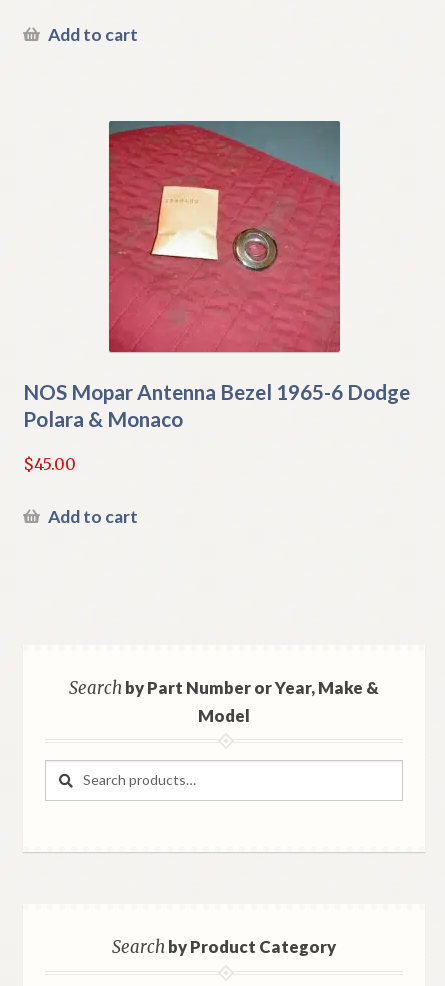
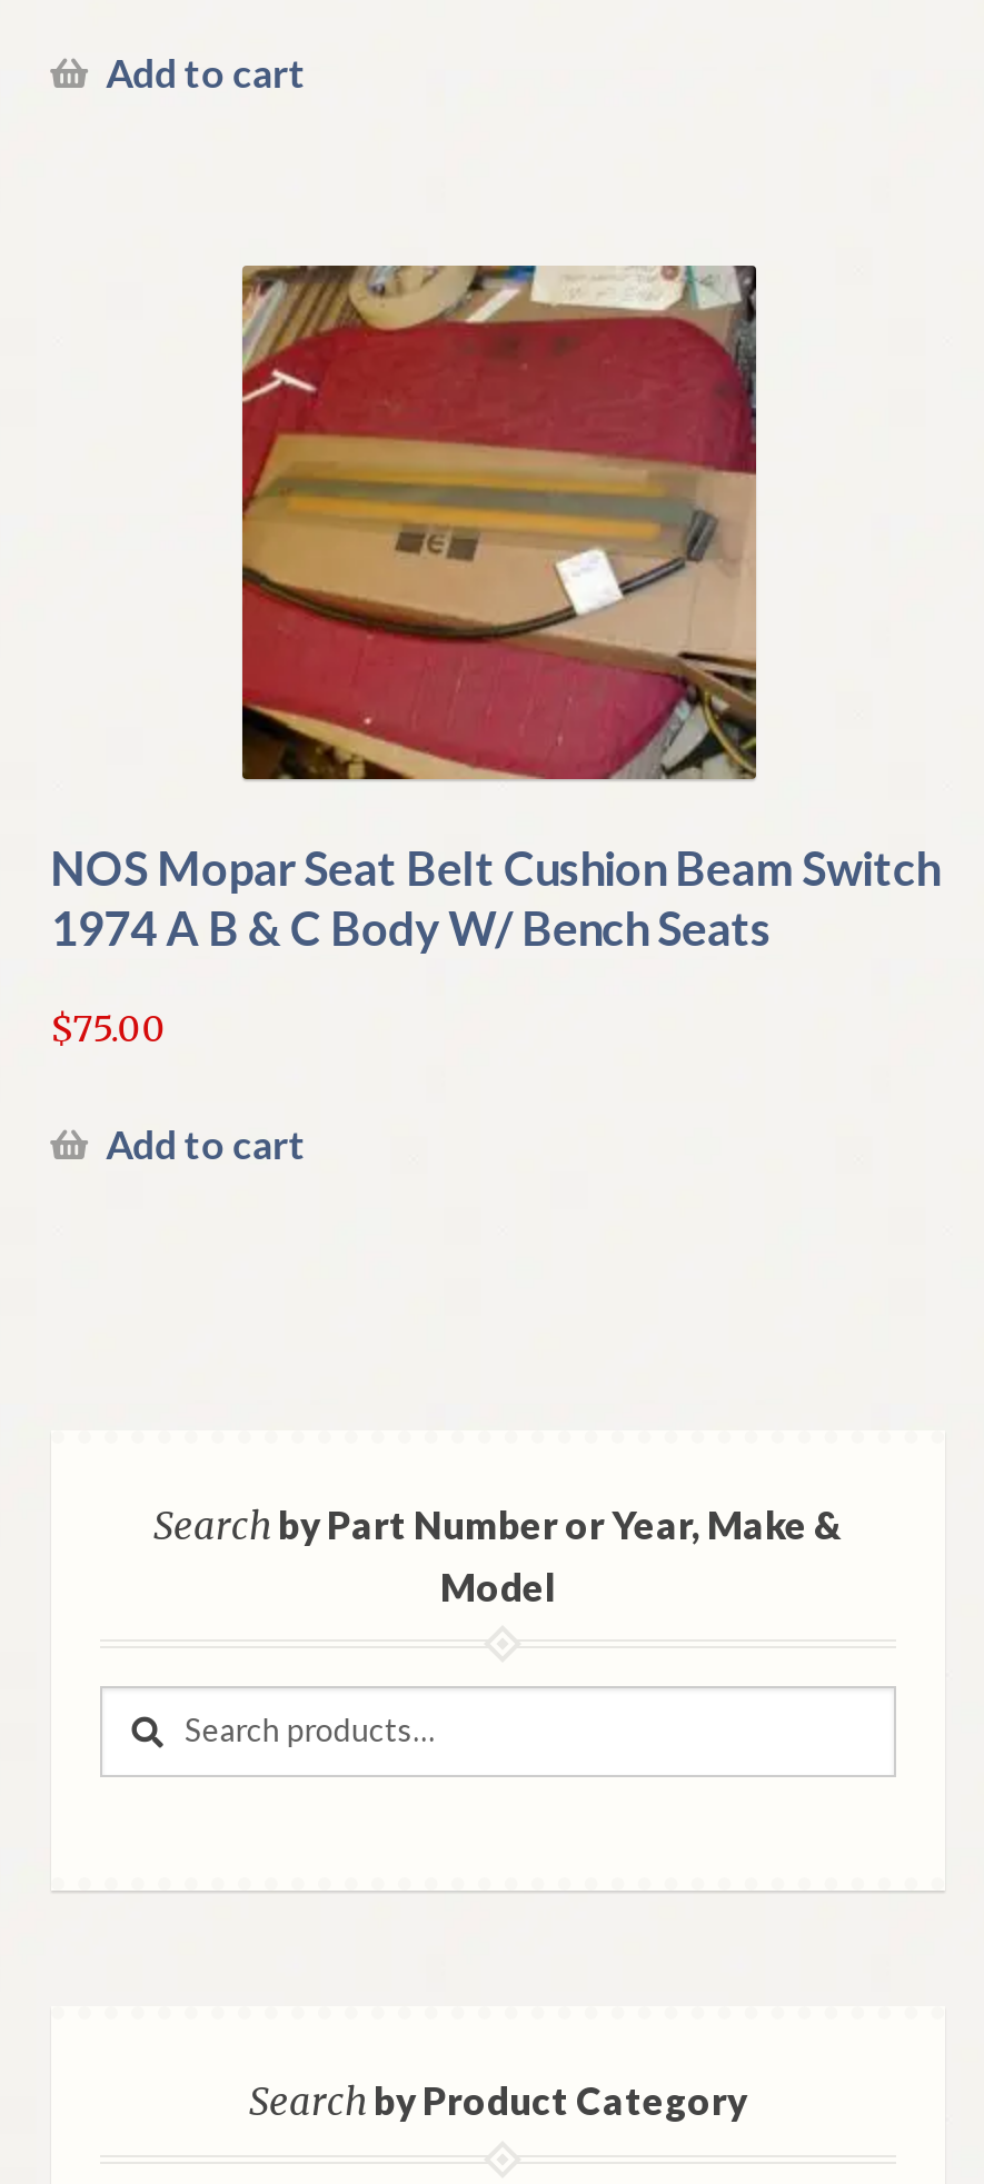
[23,120,410,430] [image] | NOS Mopar Antenna Bezel 1965-6 Dodge | Polara & Monaco -> [50,263,940,954] [image] | NOS Mopar Seat Belt Cushion Beam Switch | 1974 A B & C Body W/ Bench Seats
[23,454,76,474] $45.00 -> [50,1007,166,1051] $75.00

